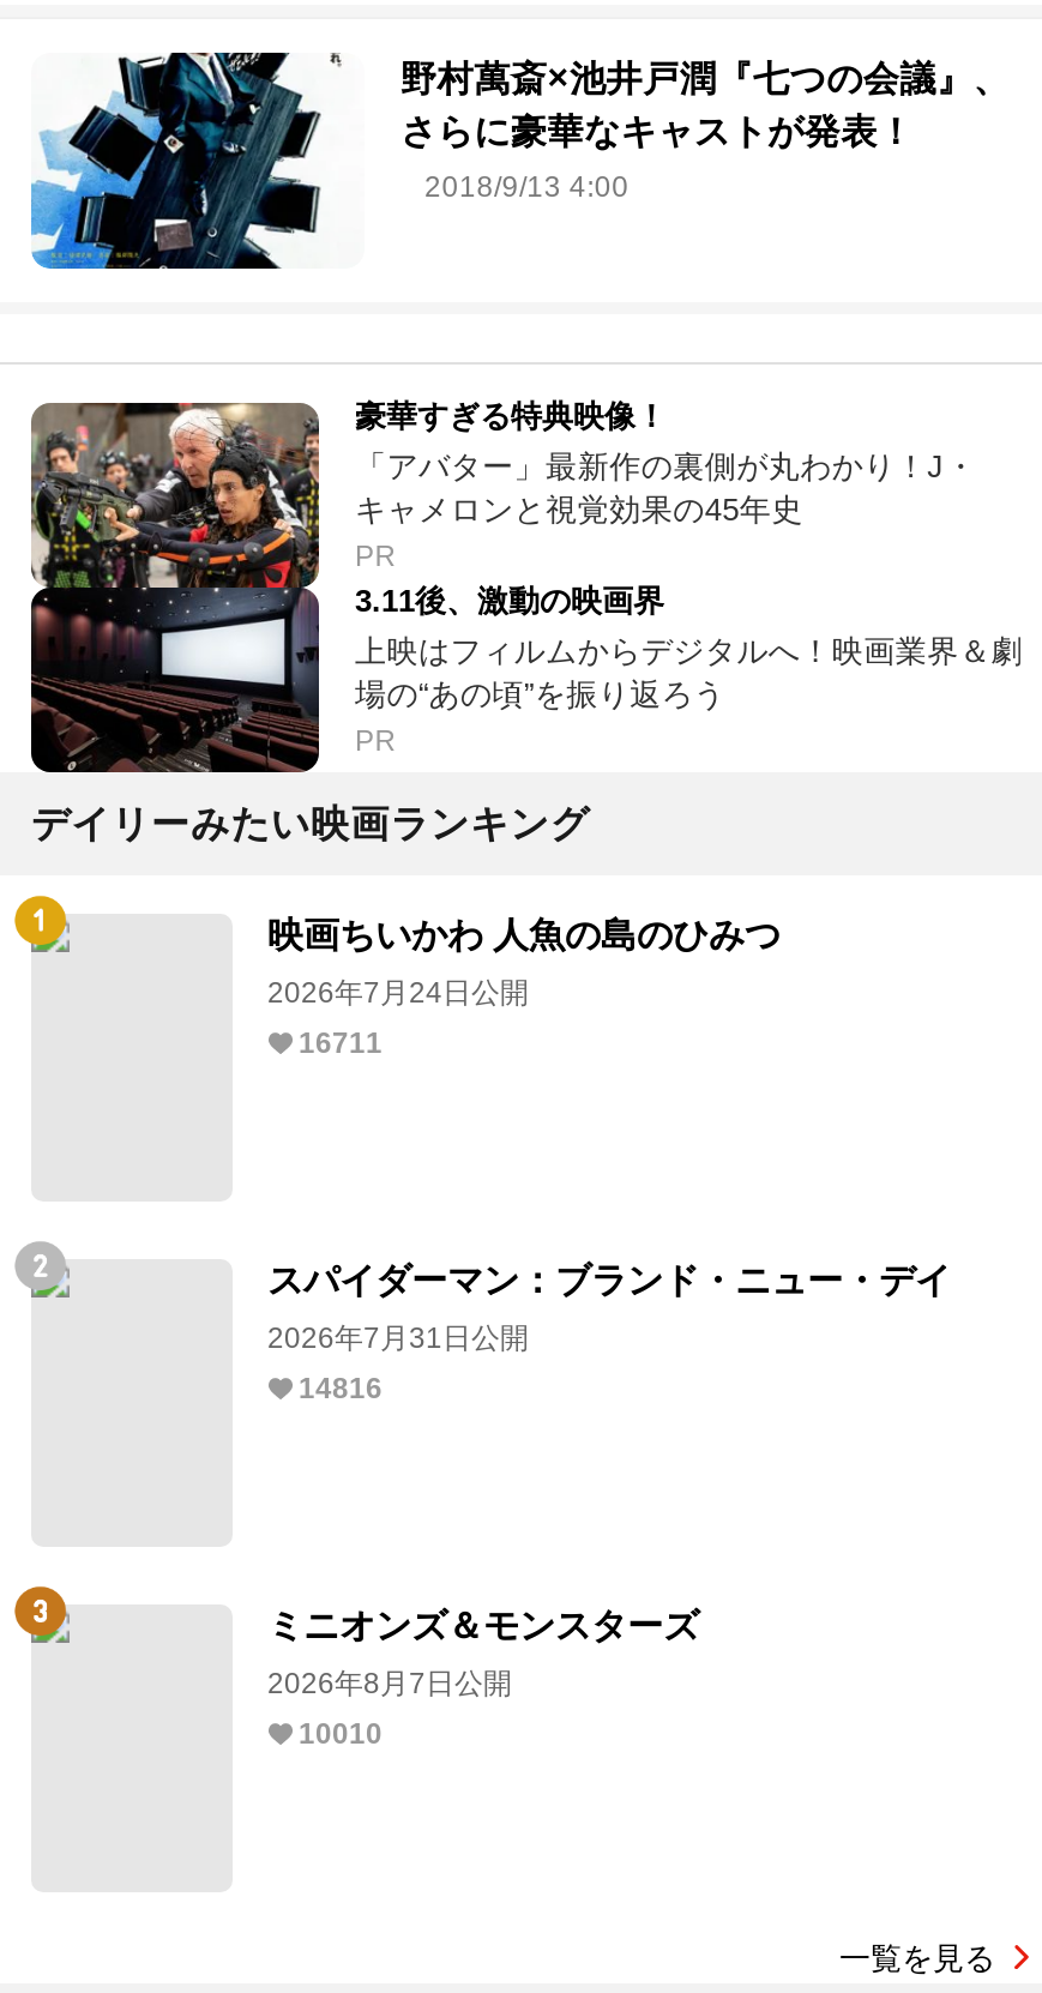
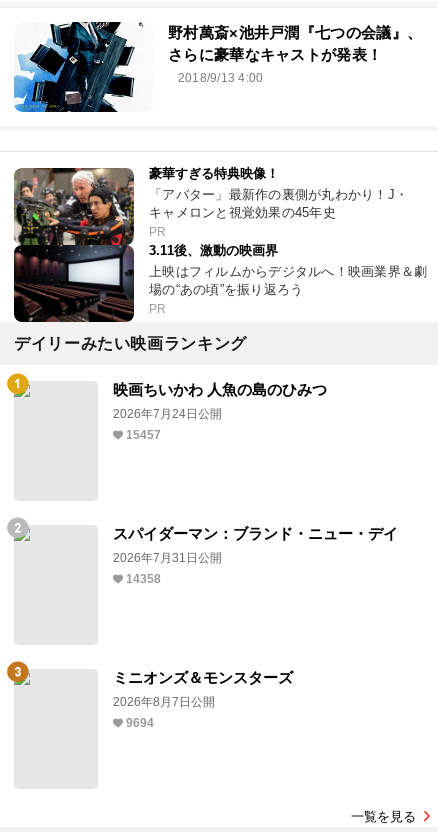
[299,1026,383,1059] 16711 -> [125,428,160,442] 15457
[299,1371,383,1405] 14816 -> [125,572,160,586] 14358
[299,1716,383,1750] 10010 -> [125,716,153,730] 9694

